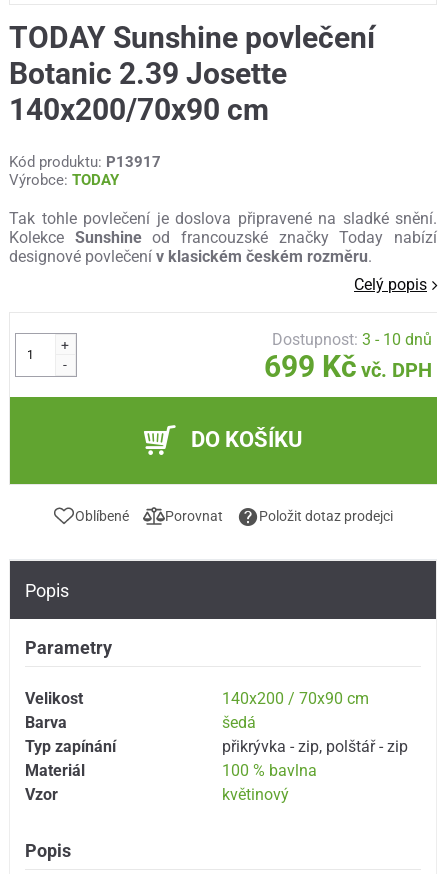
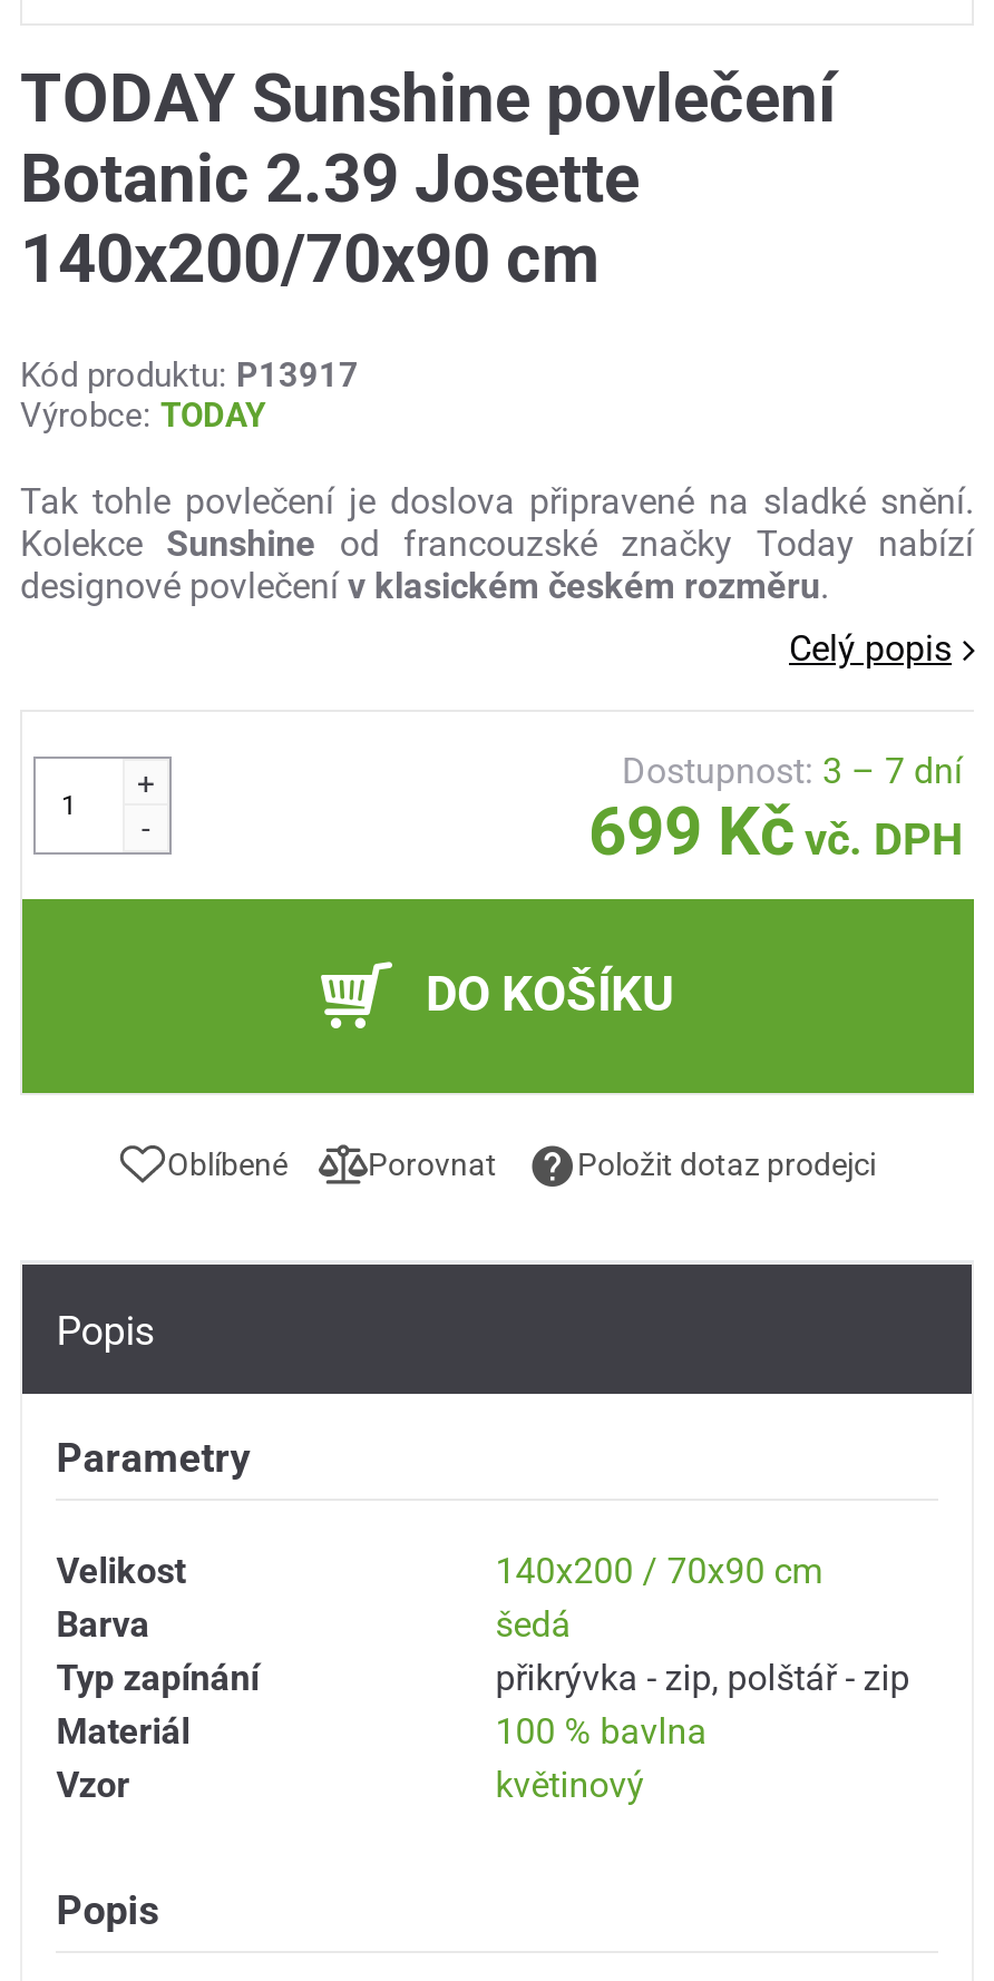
[272,330,432,349] Dostupnost: 3 - 10 dnů -> [622,750,963,793] Dostupnost: 3 – 7 dní

